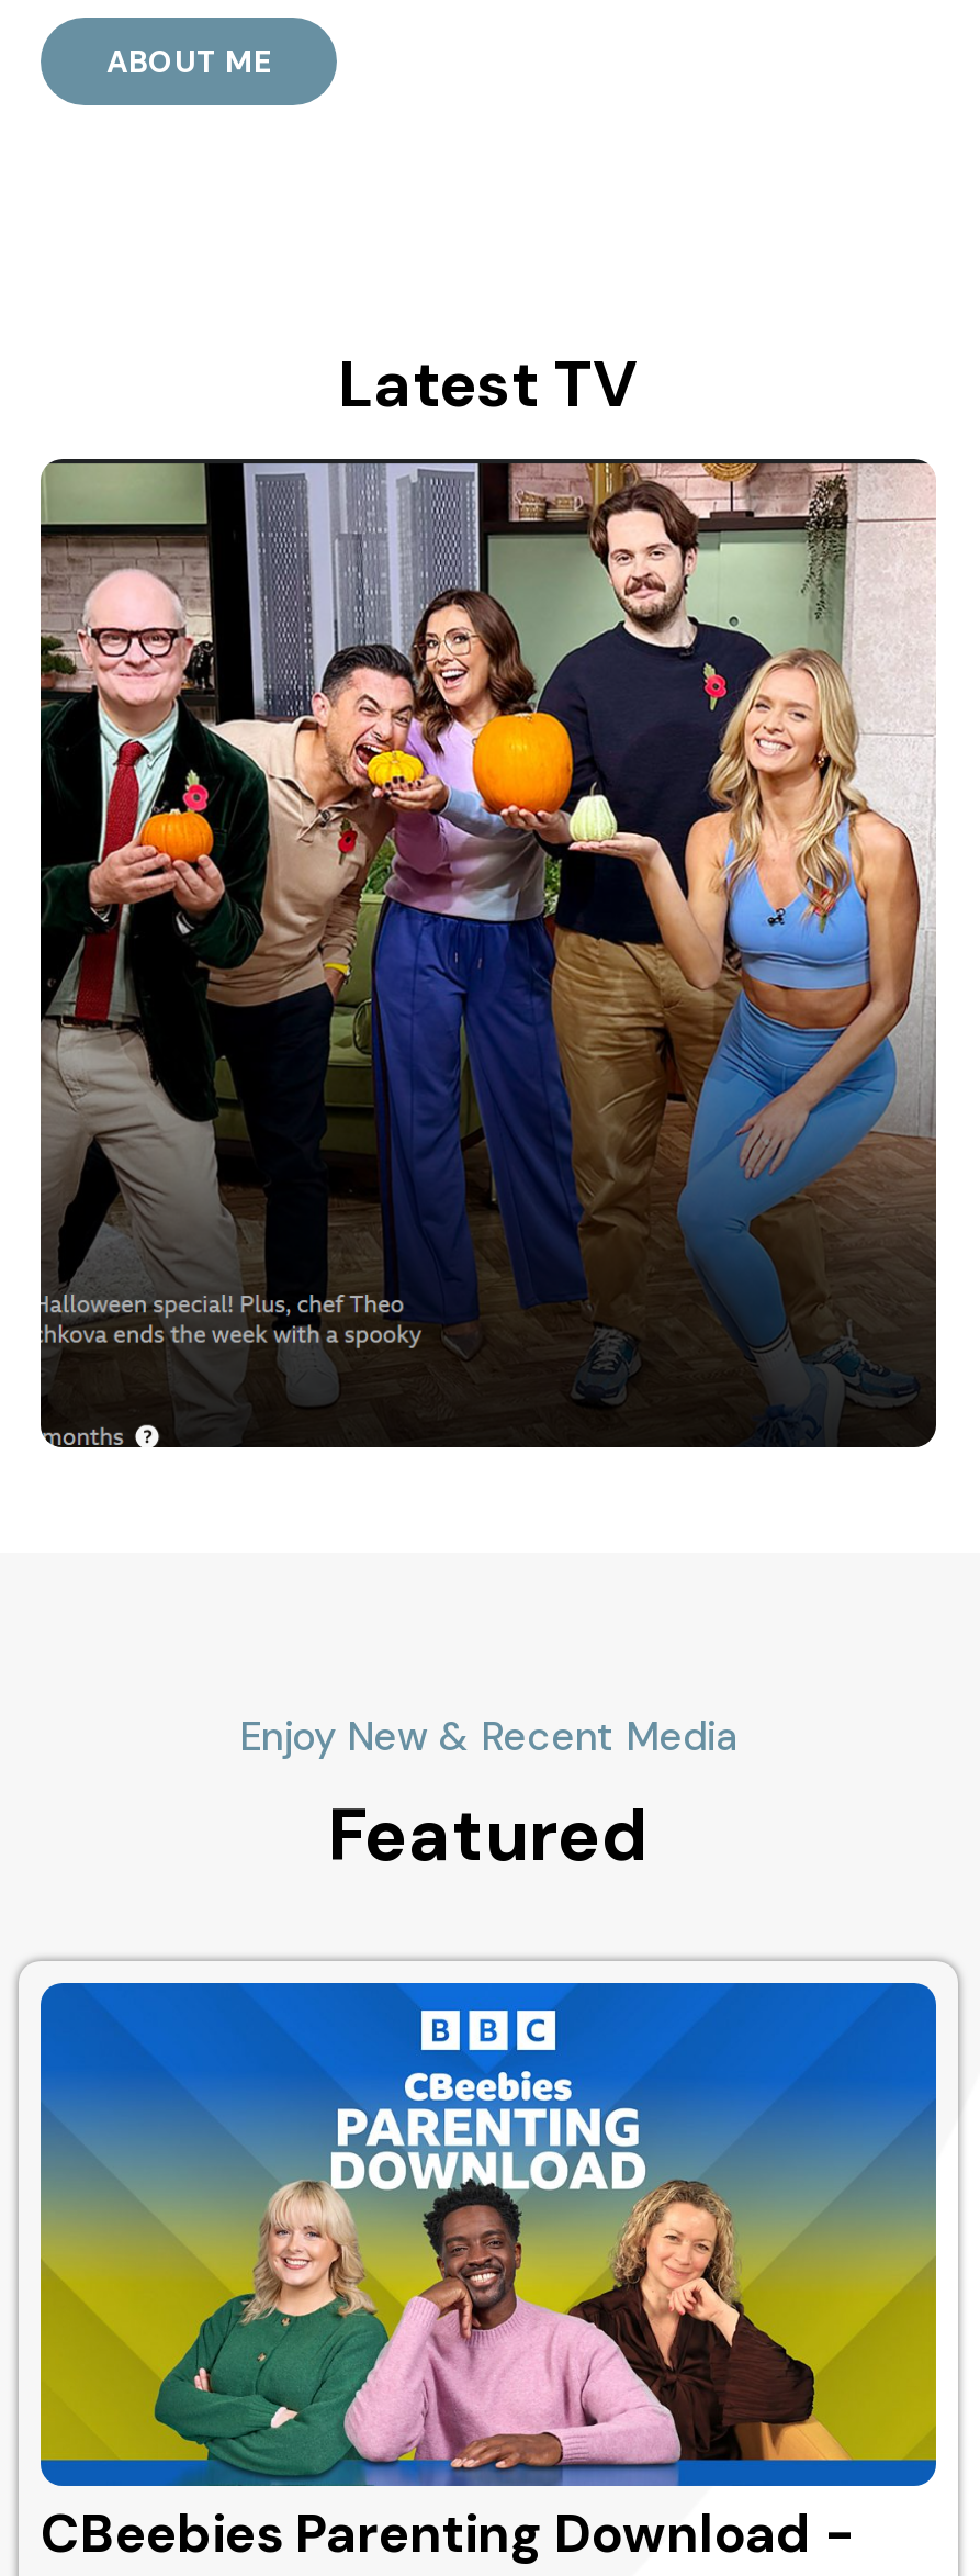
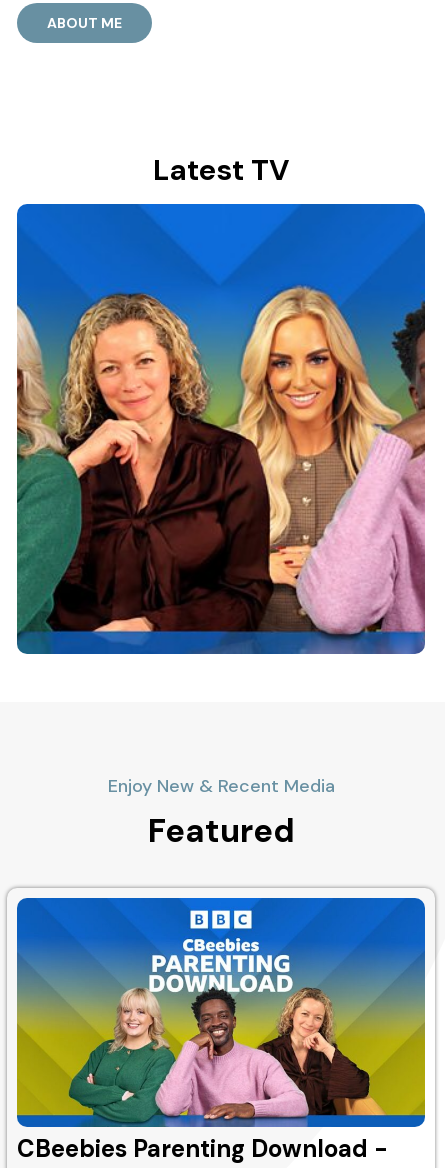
[38,457,938,1449] [image] -> [16,203,426,655] [image]

